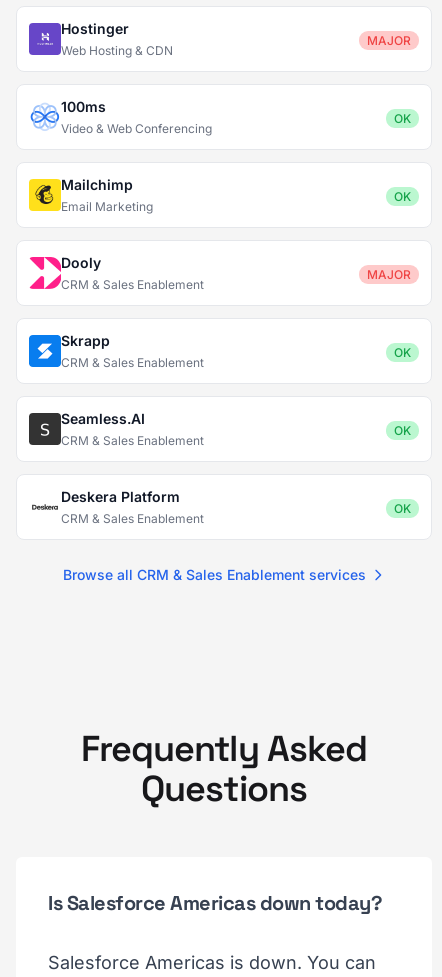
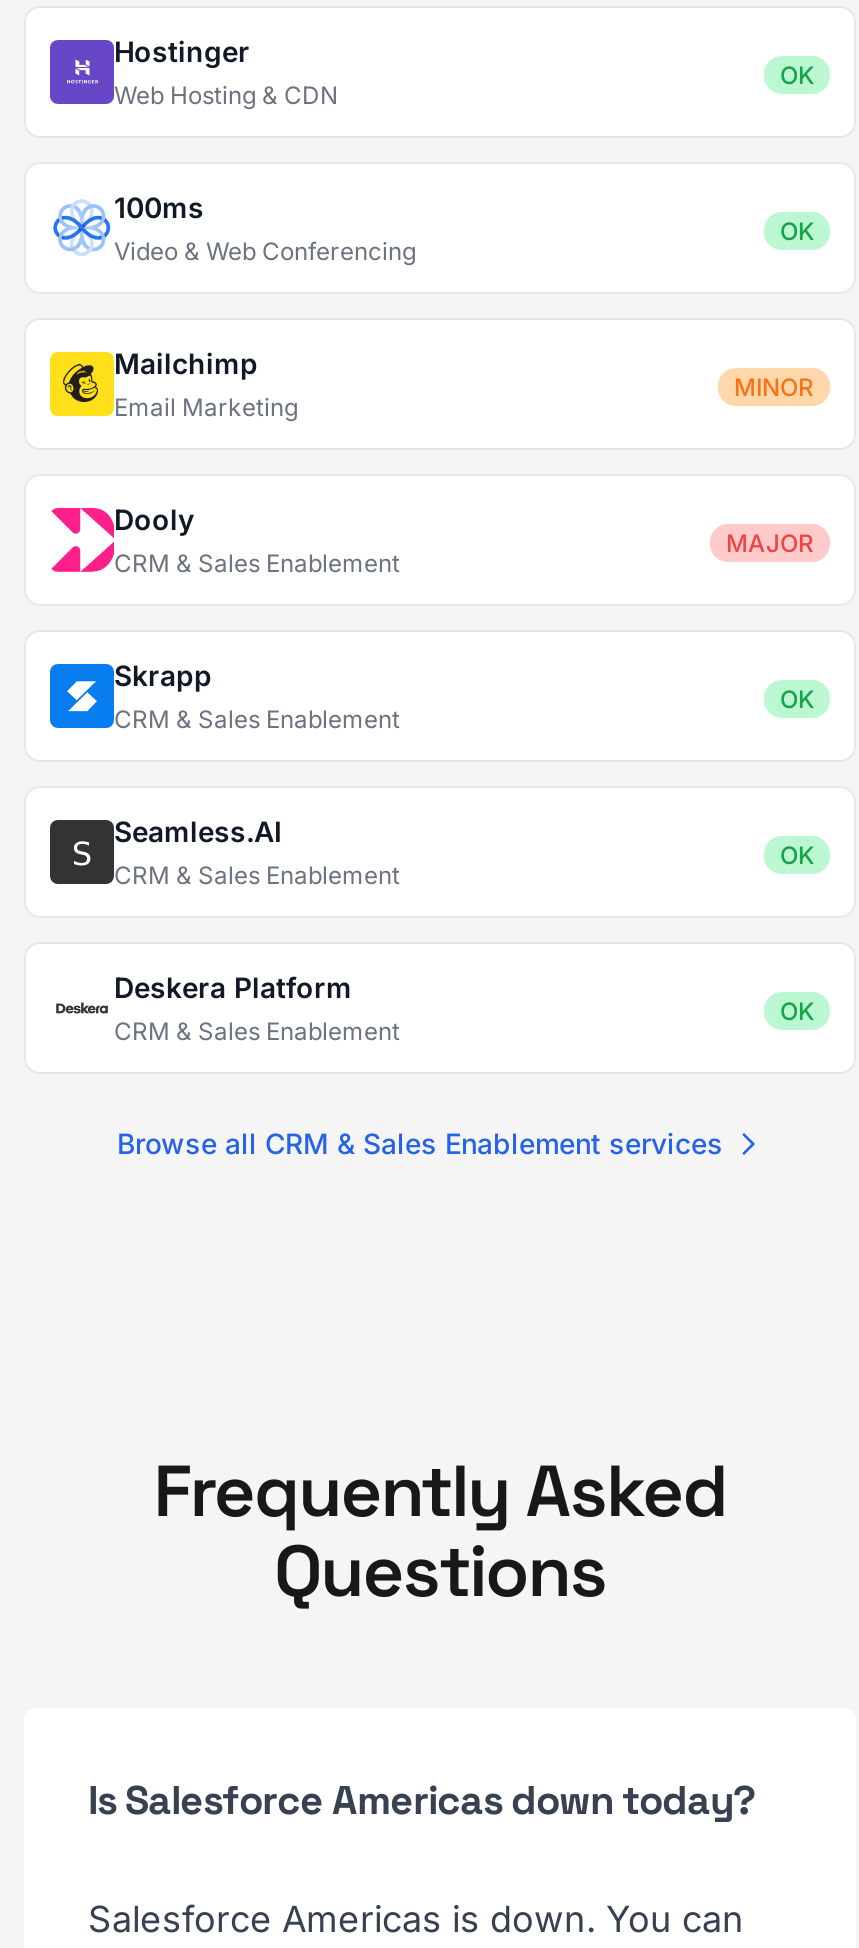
[367,33,411,48] MAJOR -> [780,60,814,90] OK
[394,189,411,204] OK -> [734,372,814,402] MINOR

